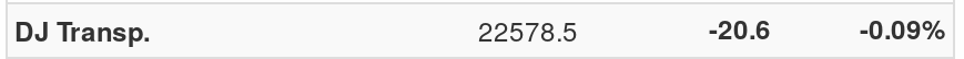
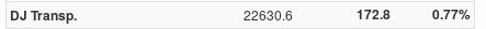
[478,10,578,47] 22578.5 -> [244,5,293,23] 22630.6
[709,8,771,47] -20.6 -> [357,4,391,23] 172.8
[860,8,946,47] -0.09% -> [432,4,471,23] 0.77%

